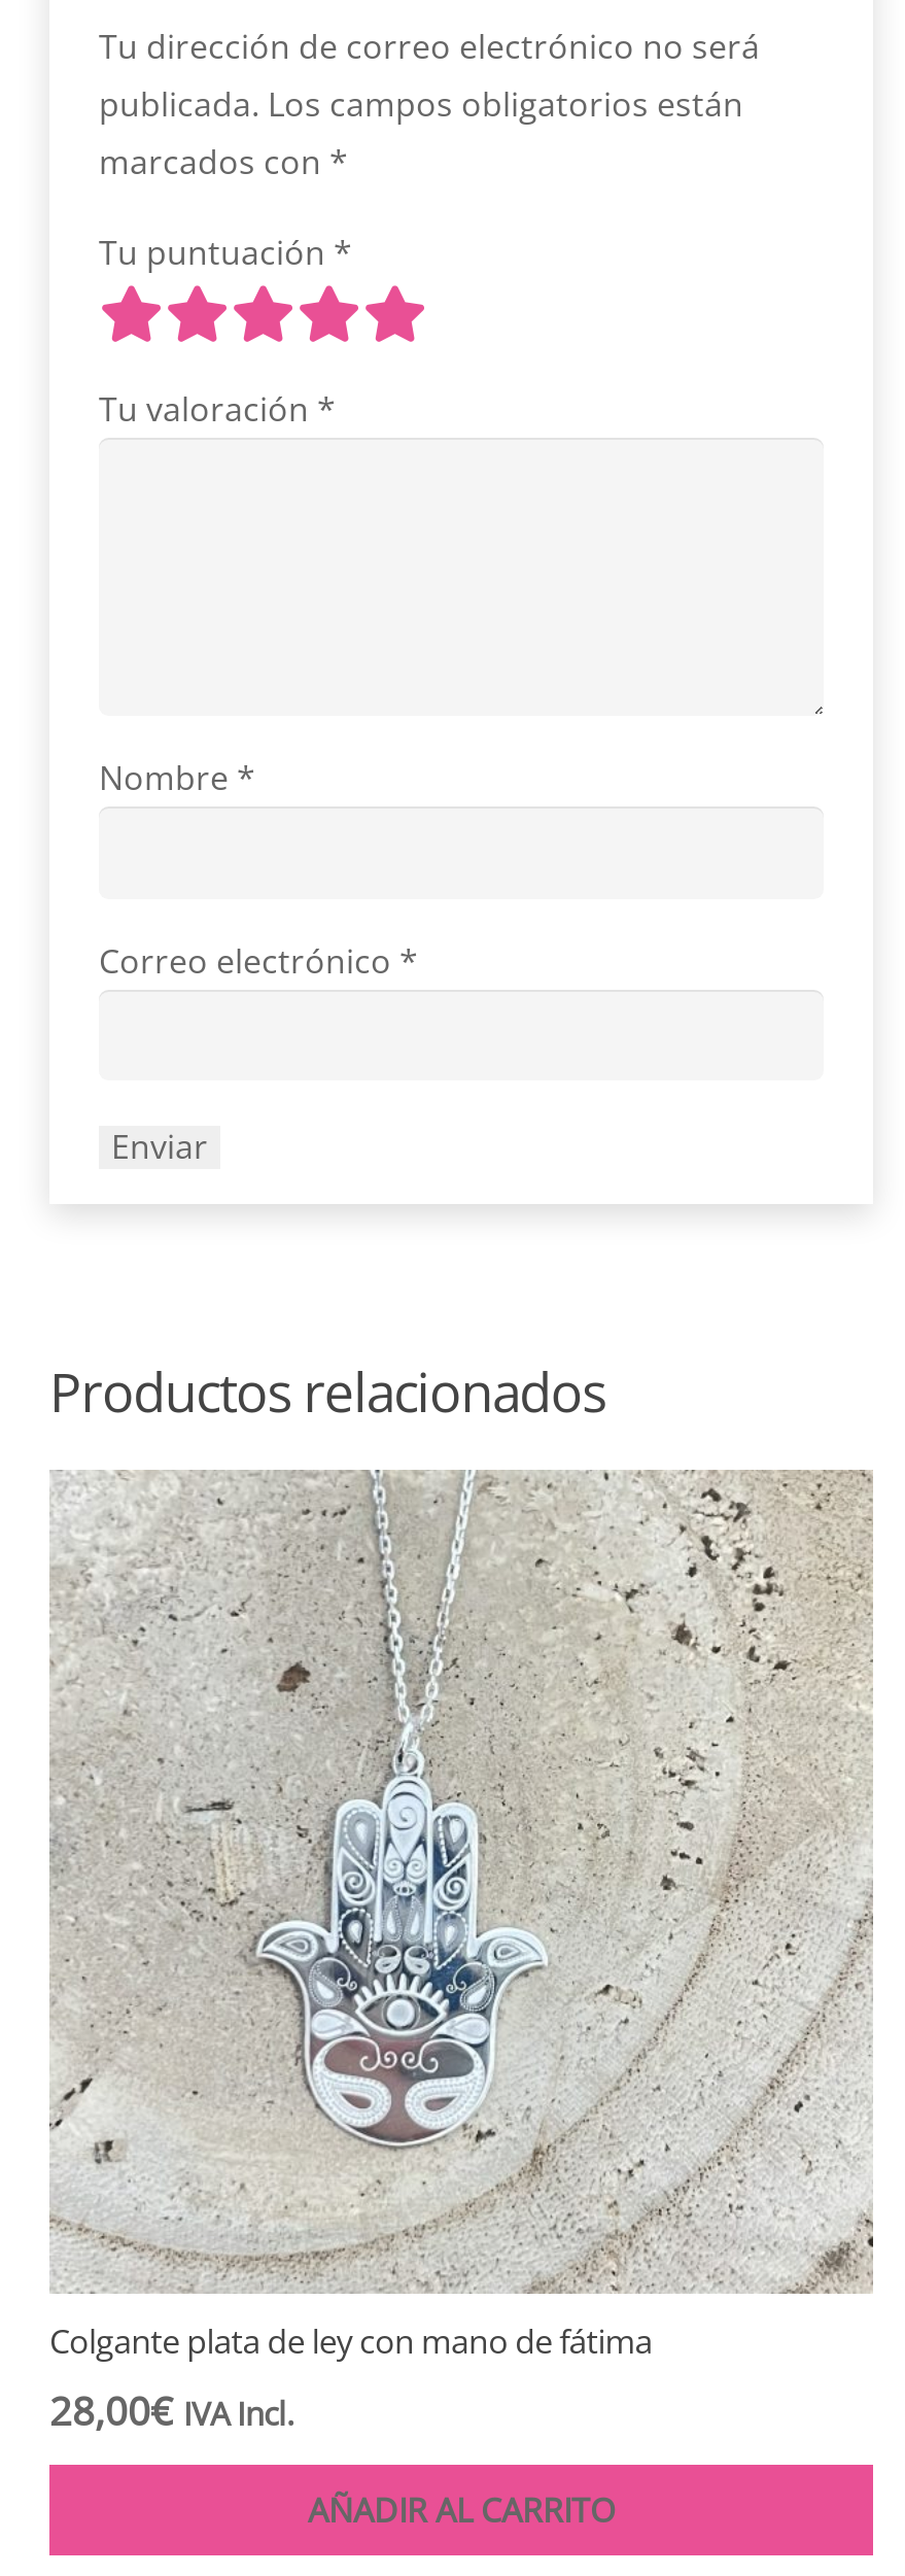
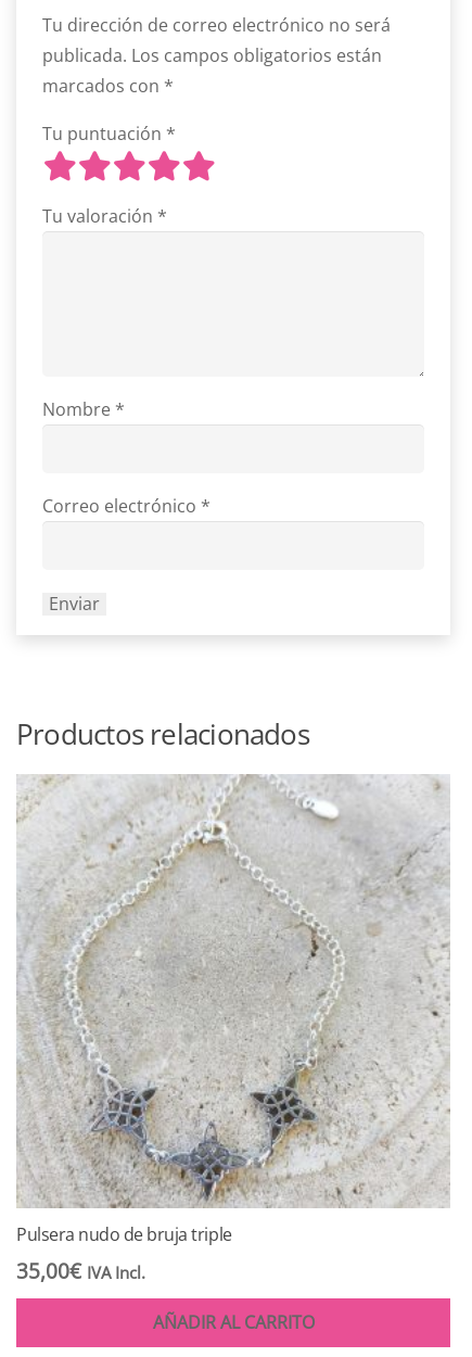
[49,1469,875,2438] [image] | Colgante plata de ley con mano de fátima | 28,00€ IVA Incl. -> [16,775,450,1285] [image] | Pulsera nudo de bruja triple | 35,00€ IVA Incl.

